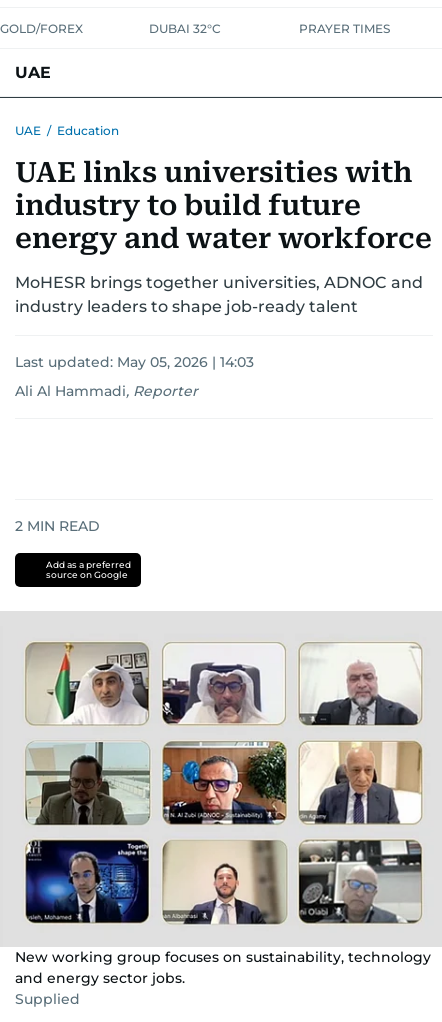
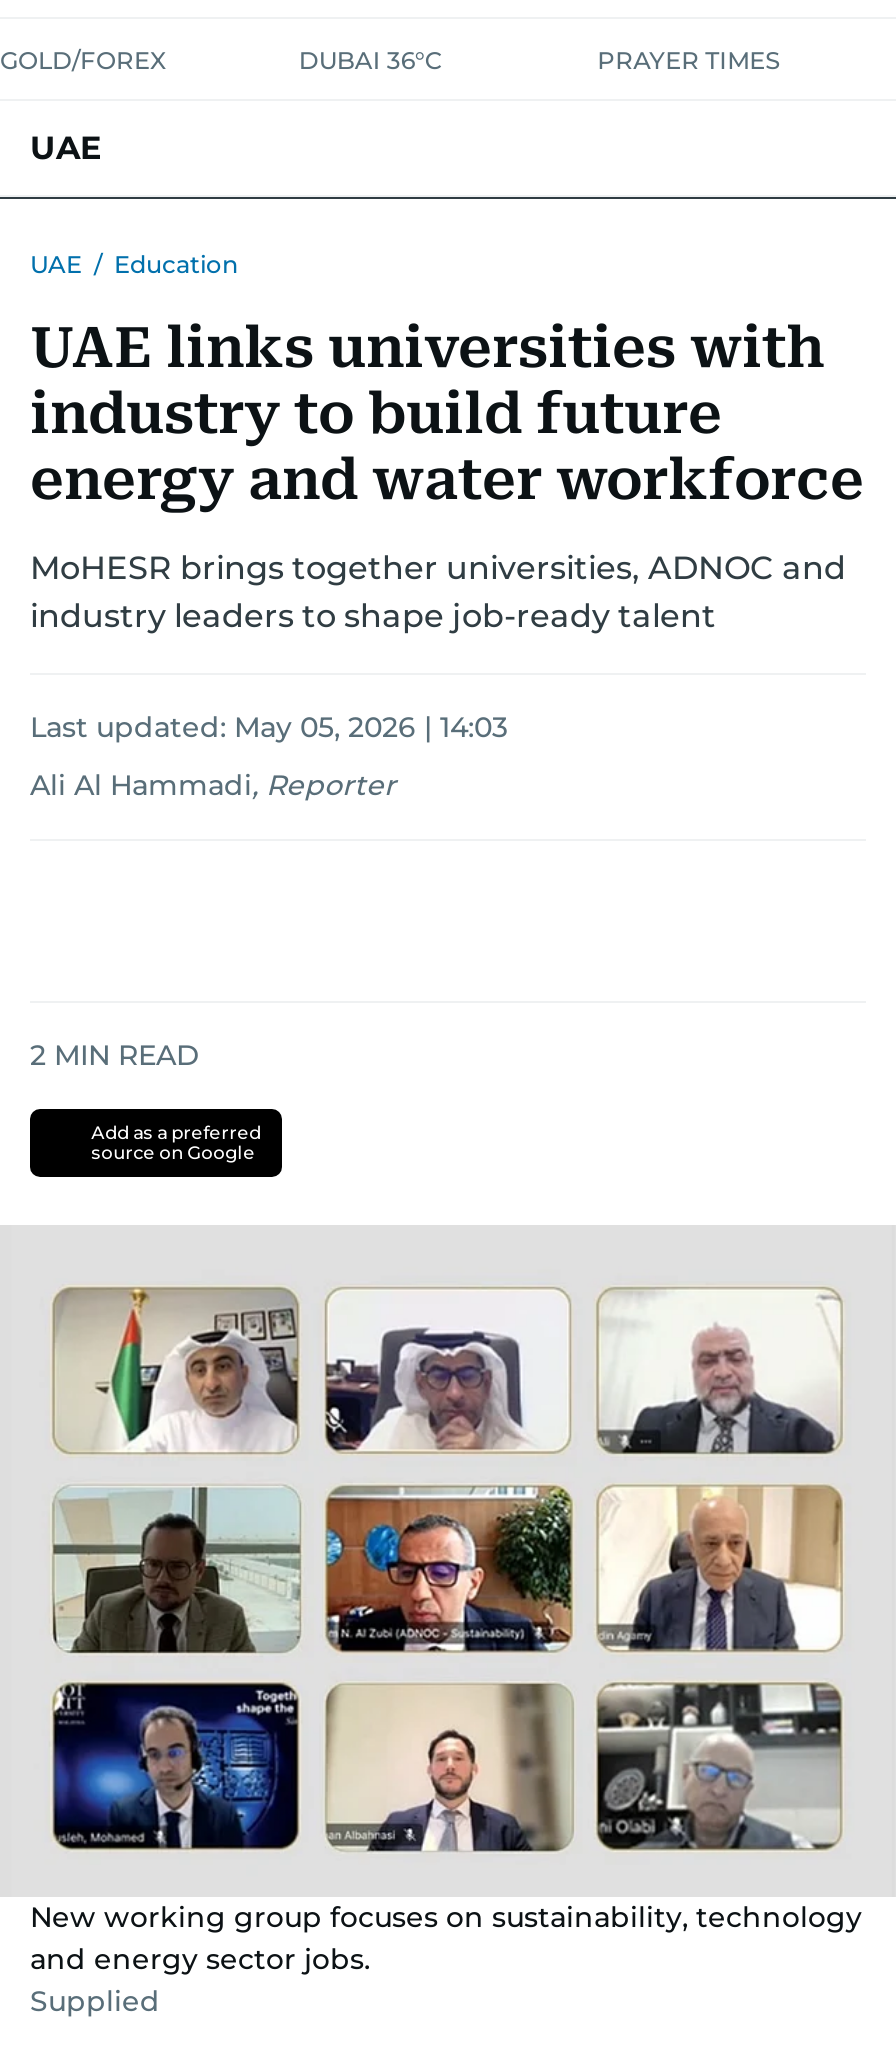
[149,21,221,36] DUBAI 32°C -> [299,45,443,75] DUBAI 36°C

